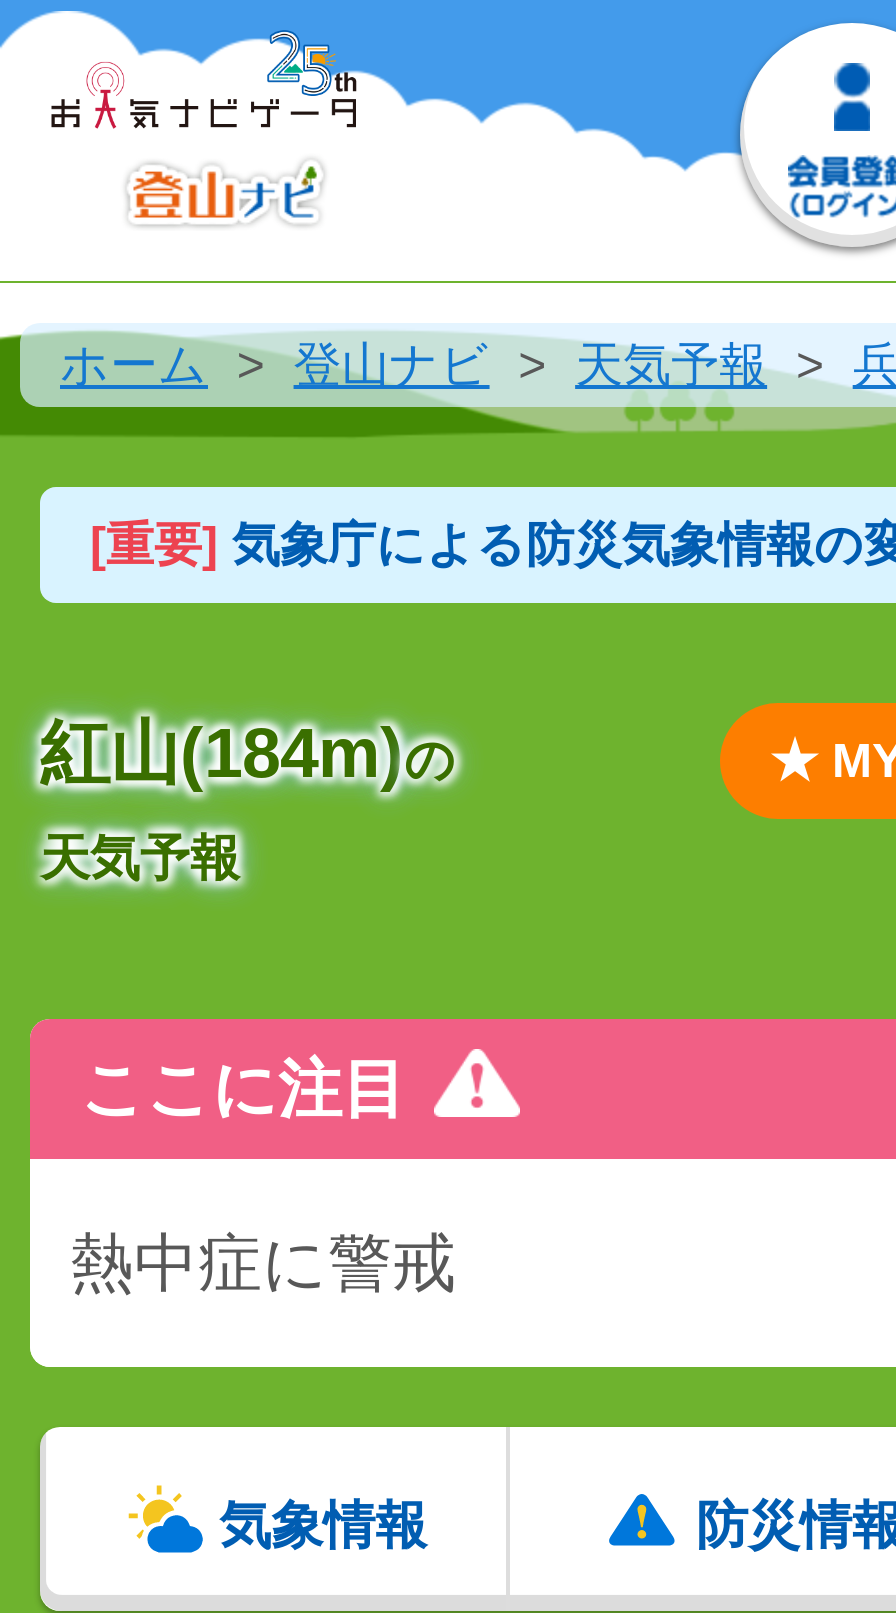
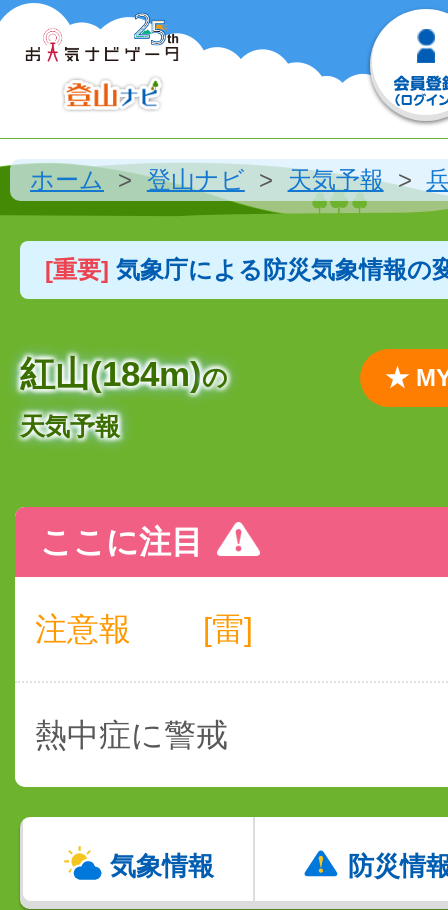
none -> [35,611,253,647] 注意報 | [雷]

